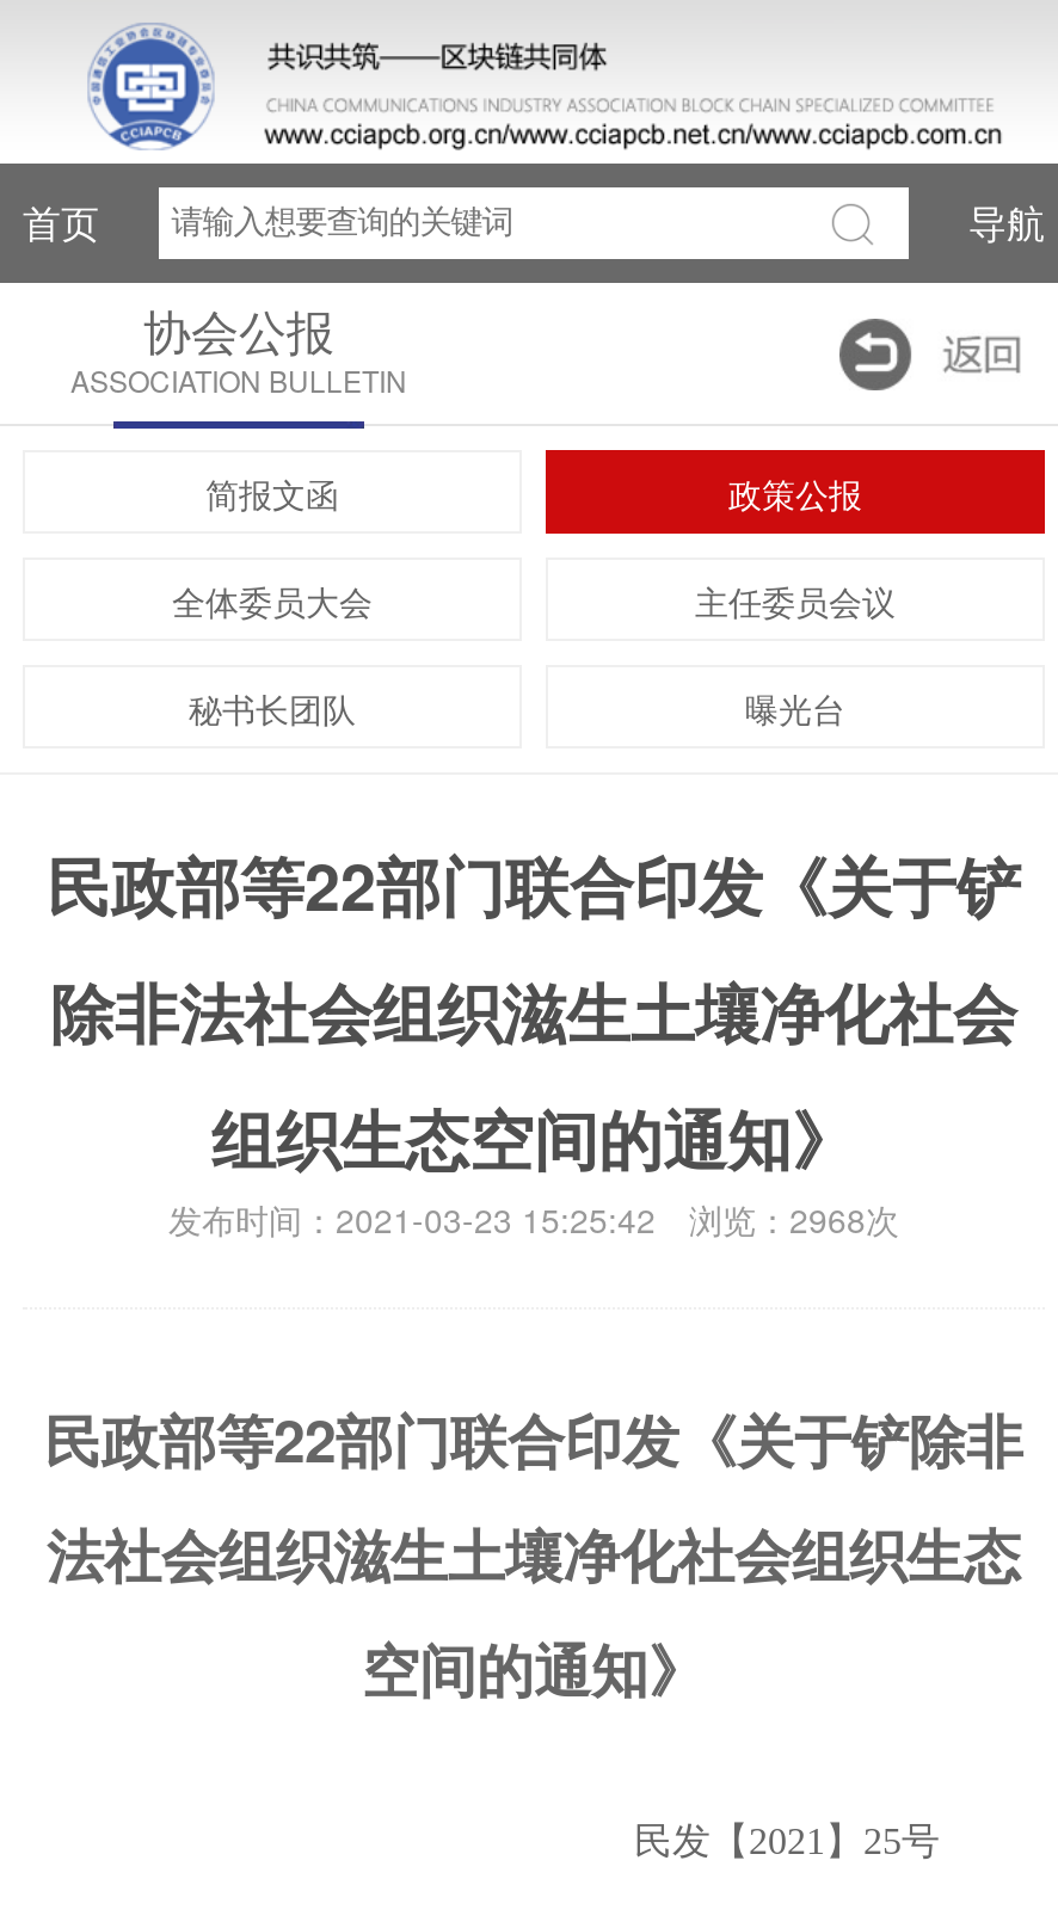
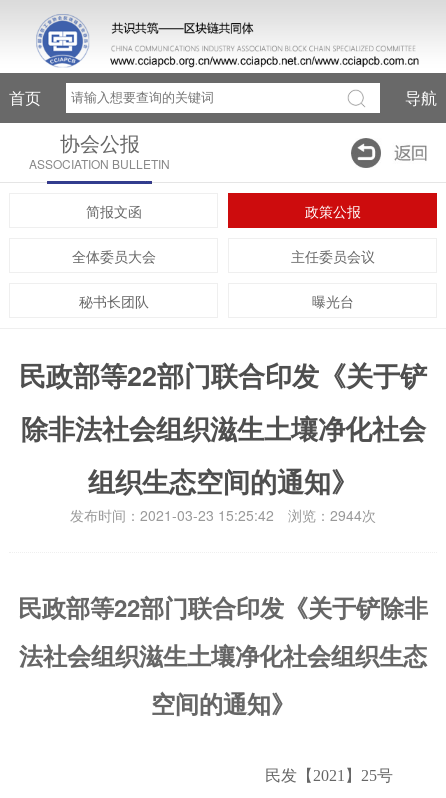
[168,1195,899,1242] 发布时间：2021-03-23 15:25:42 浏览：2968次 -> [70,505,376,525] 发布时间：2021-03-23 15:25:42 浏览：2944次

